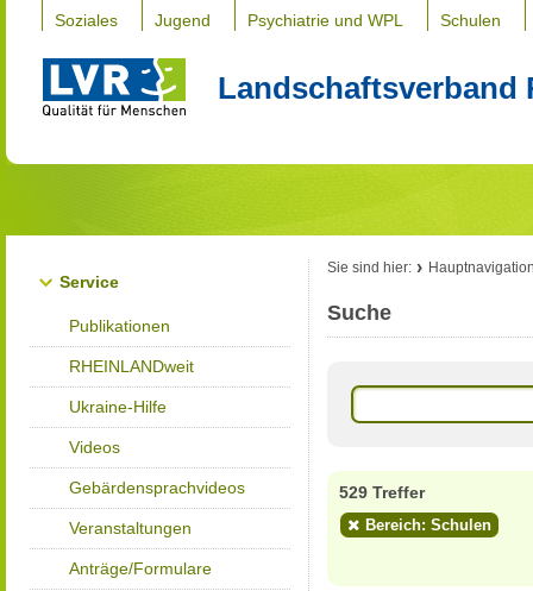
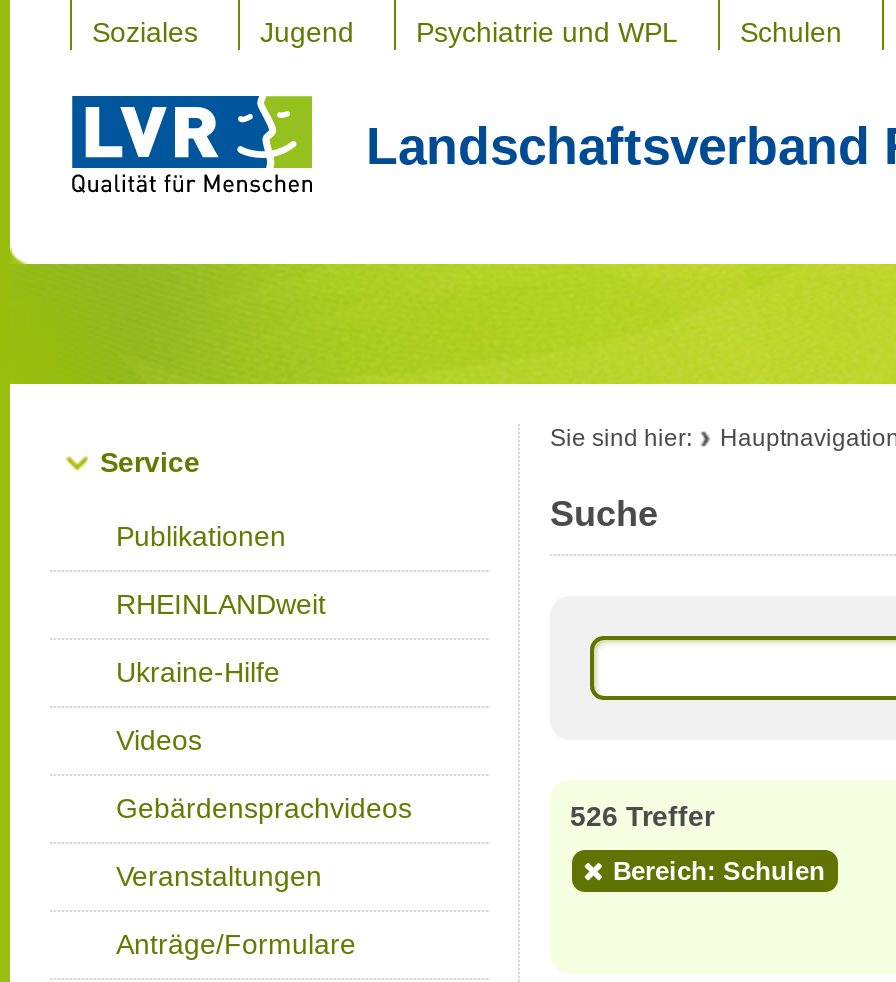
[339,483,425,502] 529 Treffer -> [570,800,714,832] 526 Treffer

